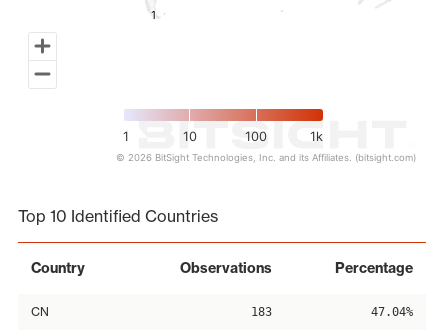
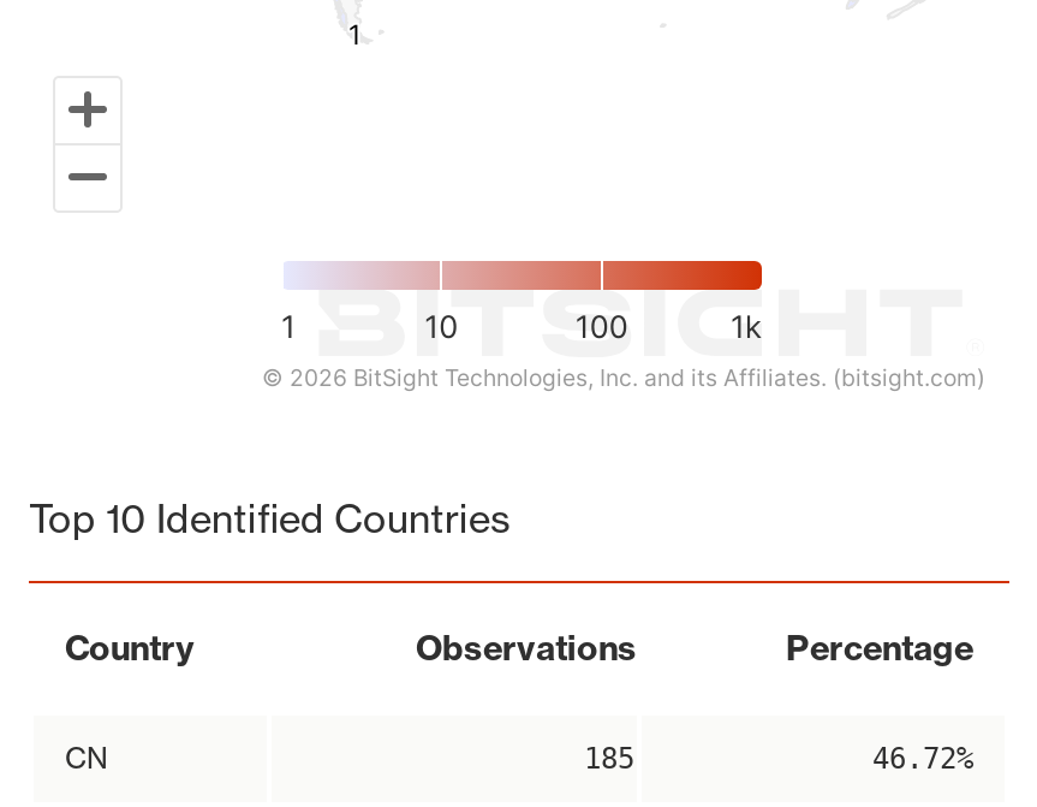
[251,305,272,319] 183 -> [584,742,634,776] 185
[371,305,413,319] 47.04% -> [872,742,973,776] 46.72%

